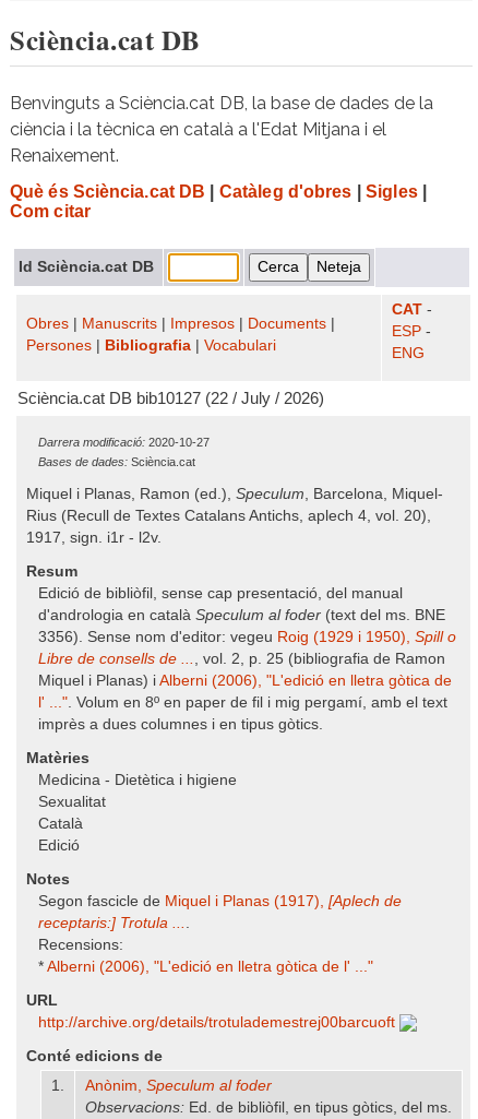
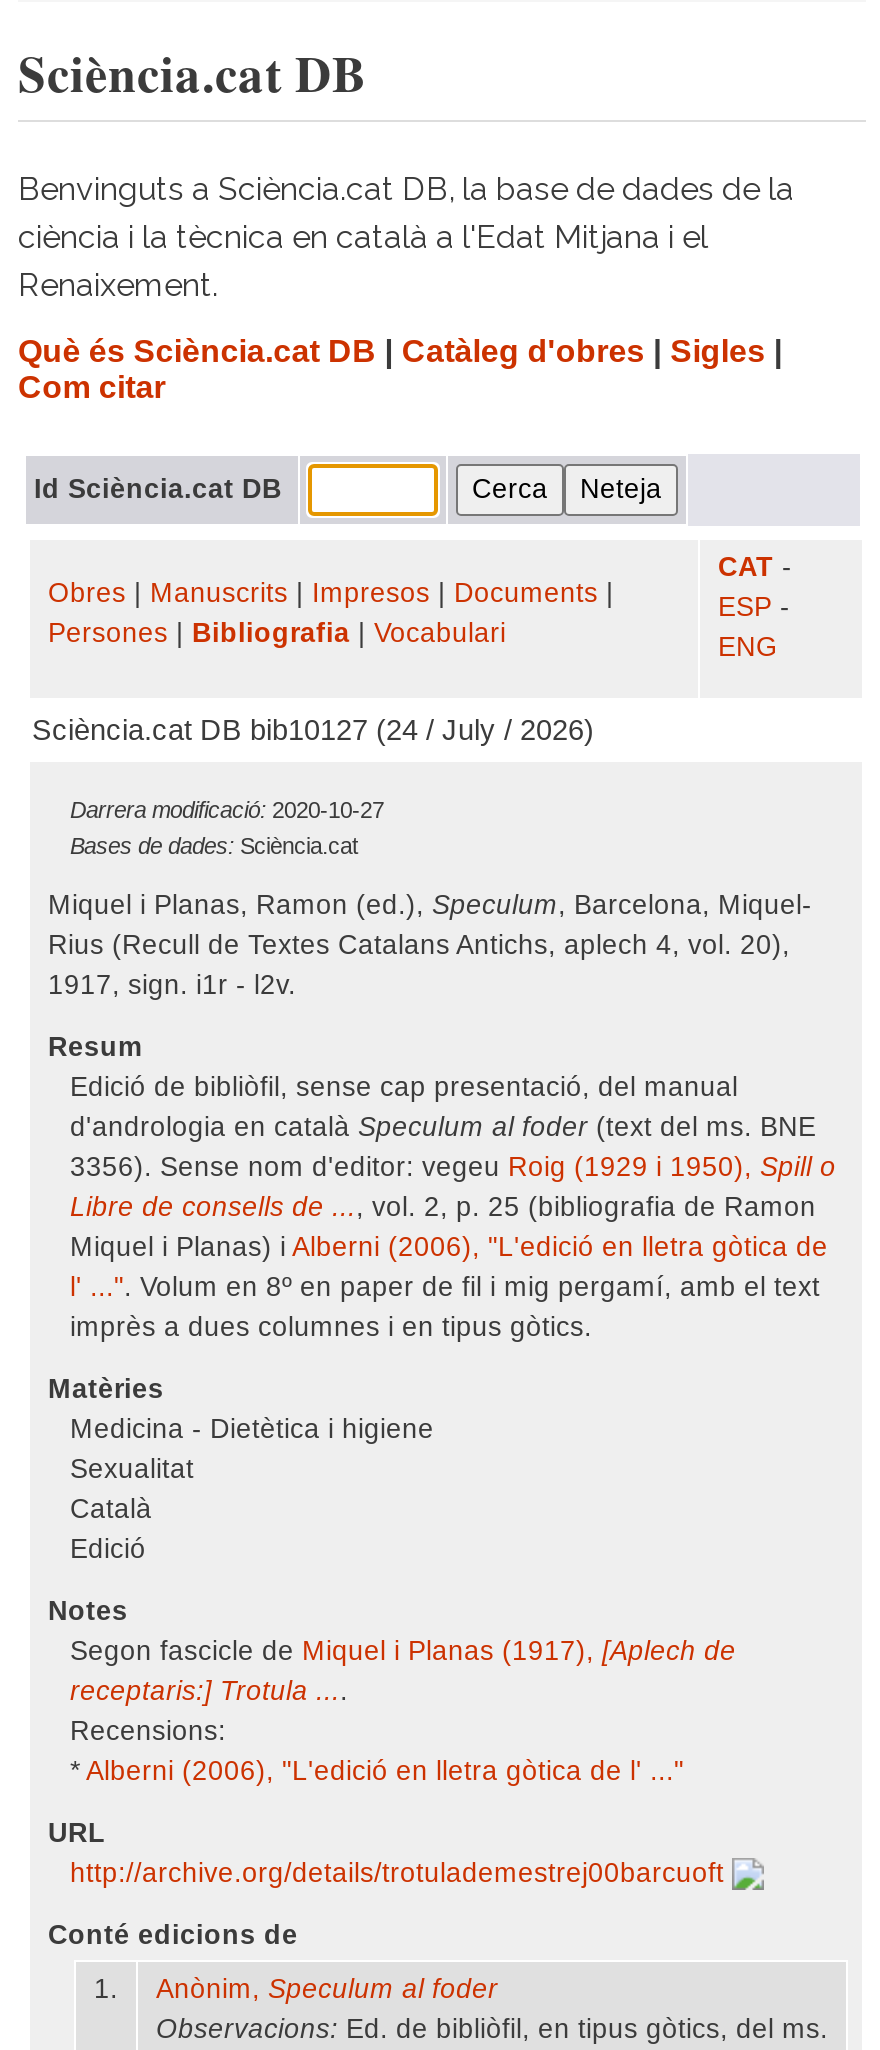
[17,390,324,407] Sciència.cat DB bib10127 (22 / July / 2026) -> [32,714,594,746] Sciència.cat DB bib10127 (24 / July / 2026)

